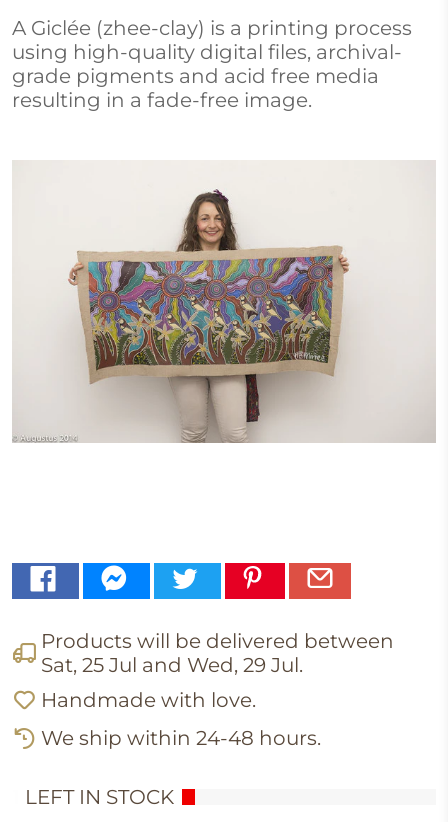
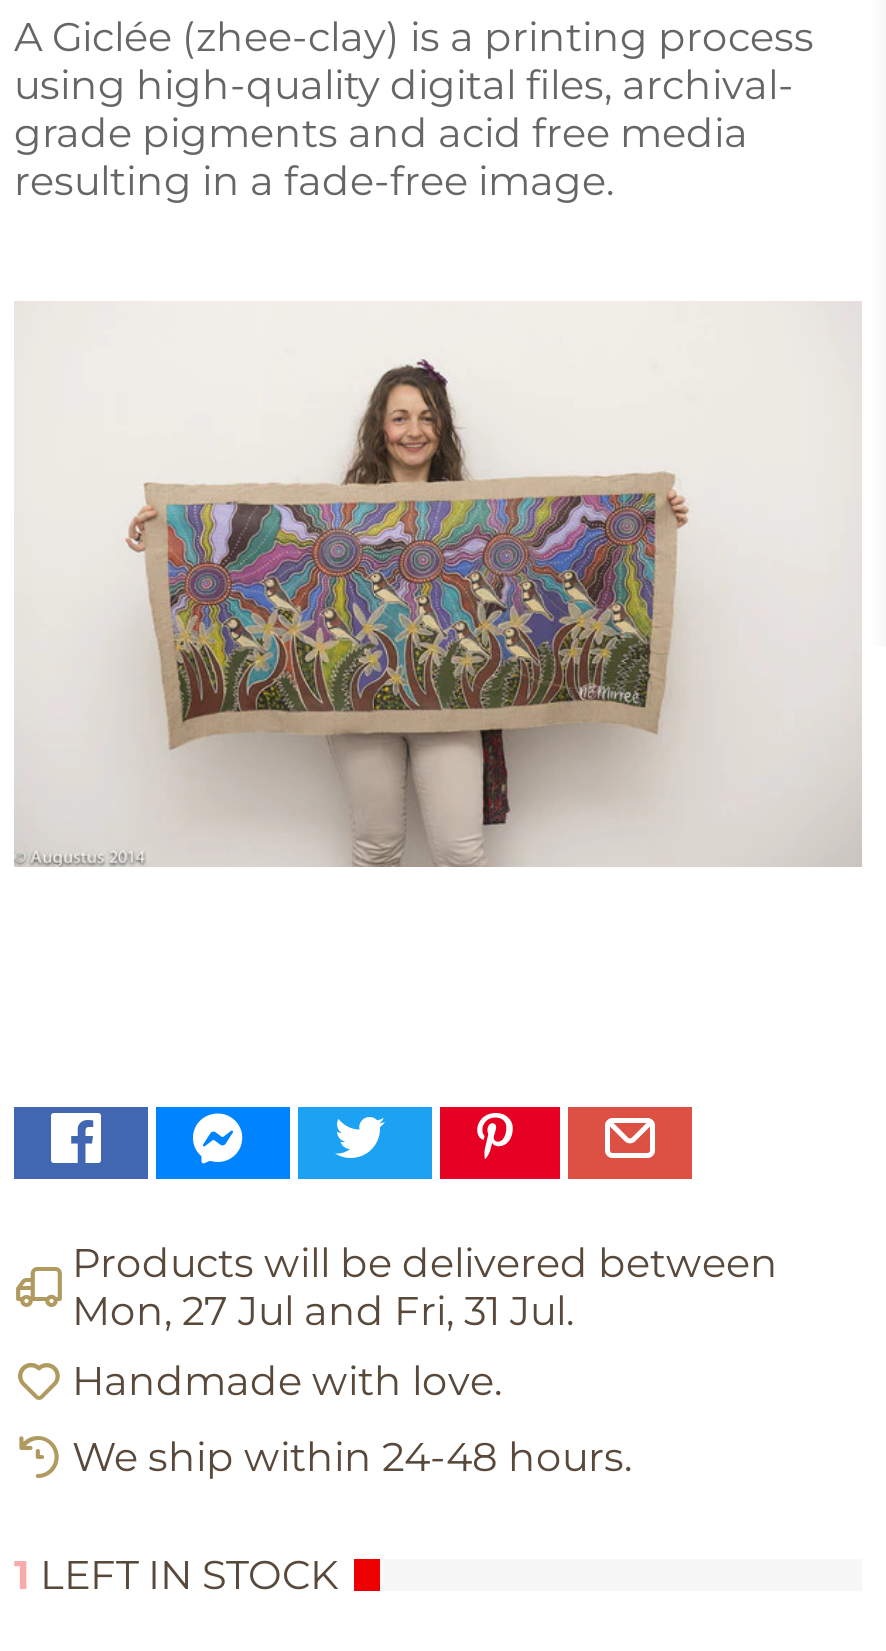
[41,653,303,677] Sat, 25 Jul and Wed, 29 Jul. -> [72,1287,574,1335] Mon, 27 Jul and Fri, 31 Jul.

